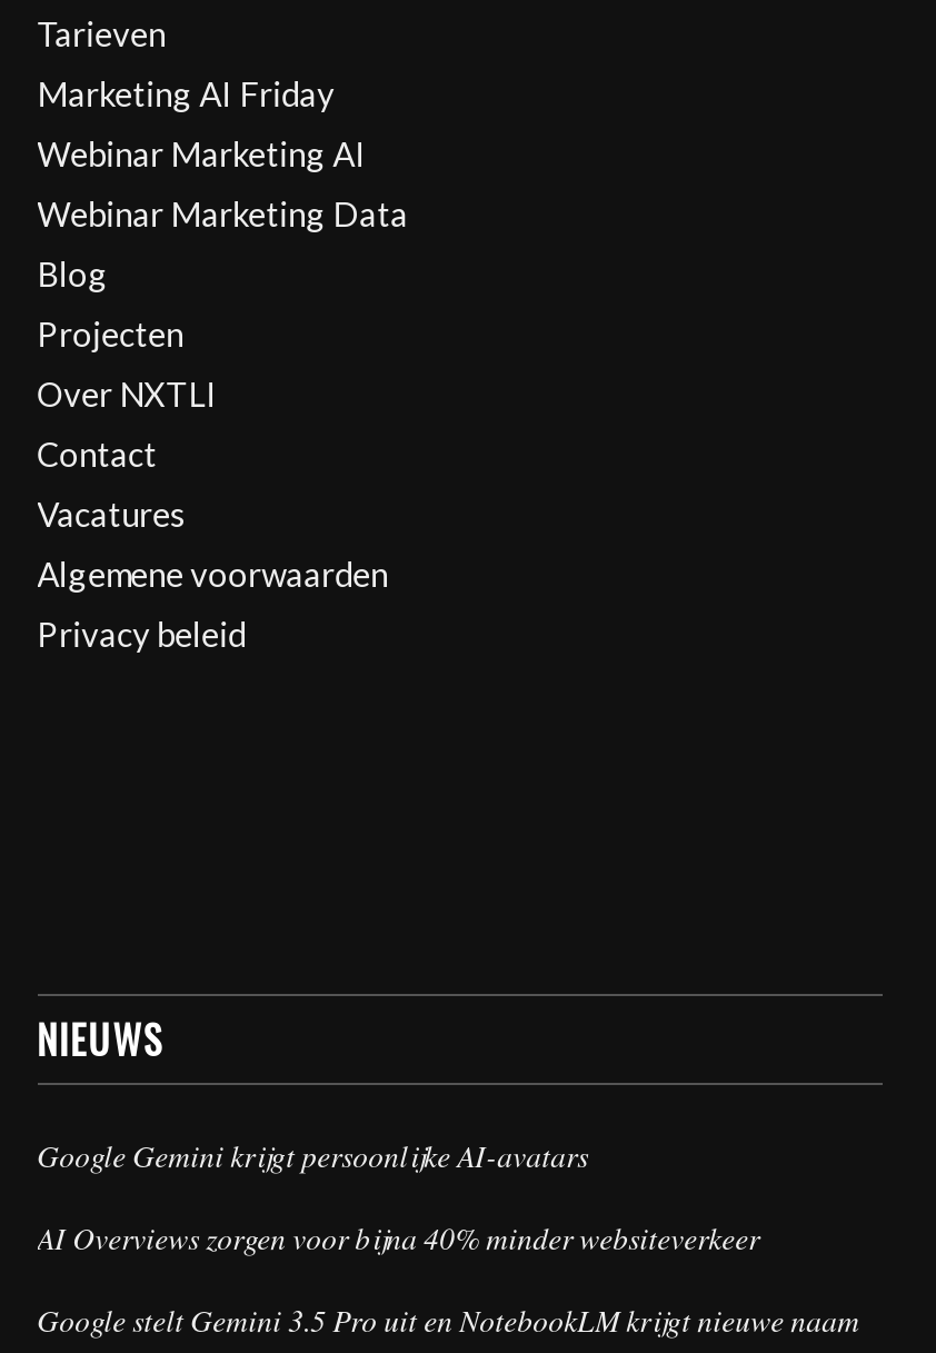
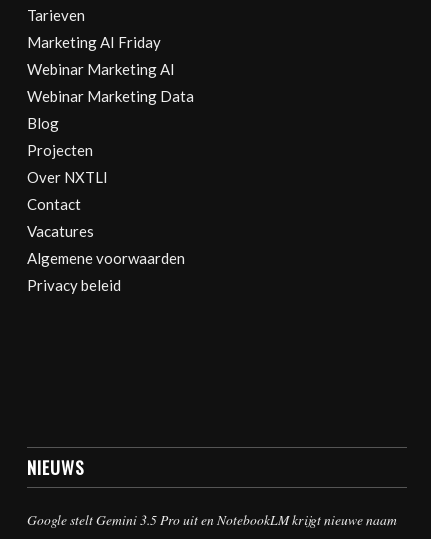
[37,1134,759,1259] Google Gemini krijgt persoonlijke AI-avatars | AI Overviews zorgen voor bijna 40% minder websiteverkeer -> none

